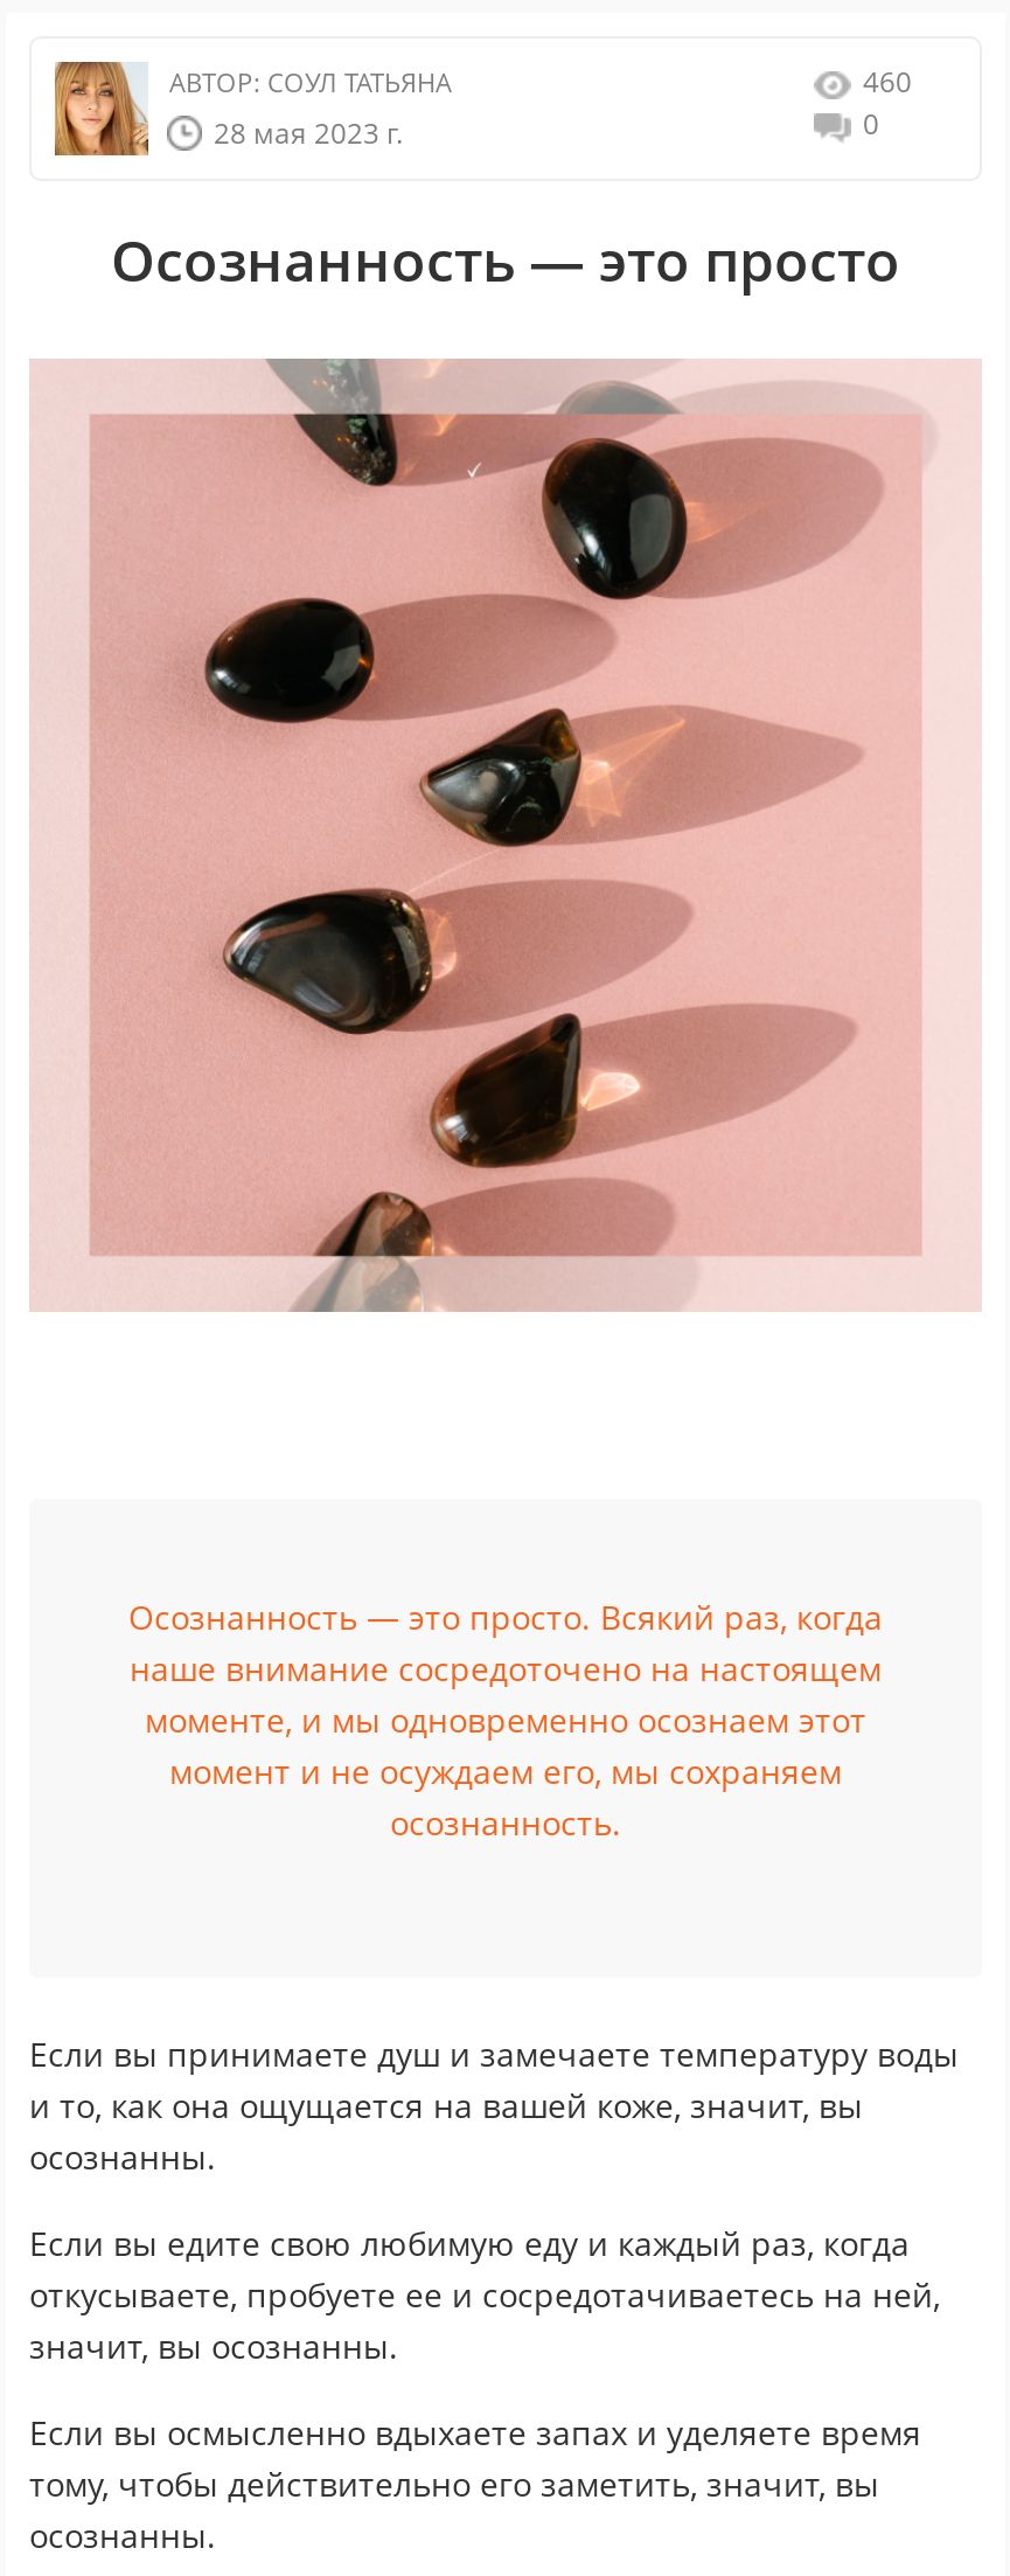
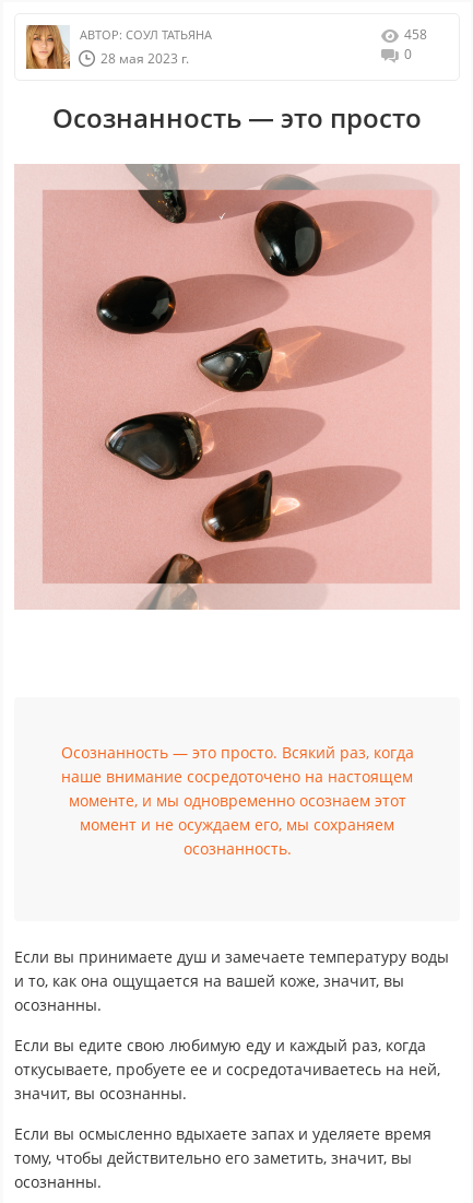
[863,62,912,102] 460 -> [404,25,427,44] 458

